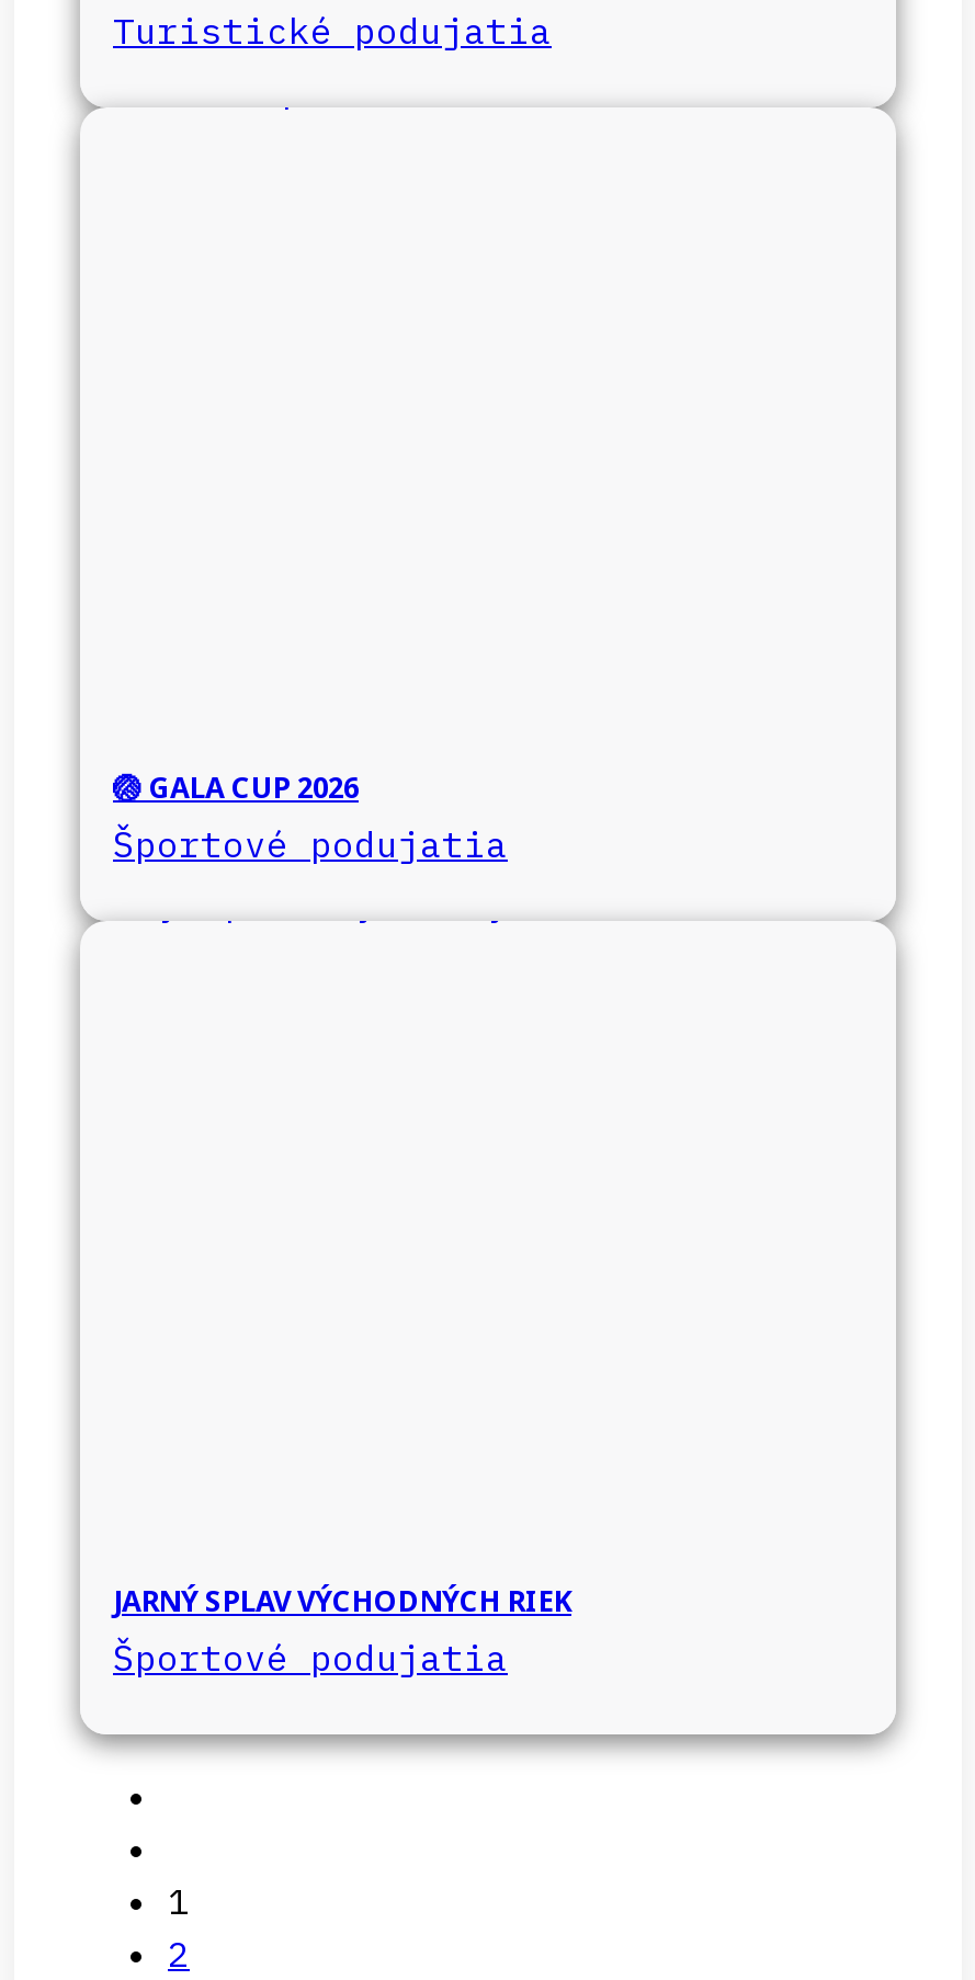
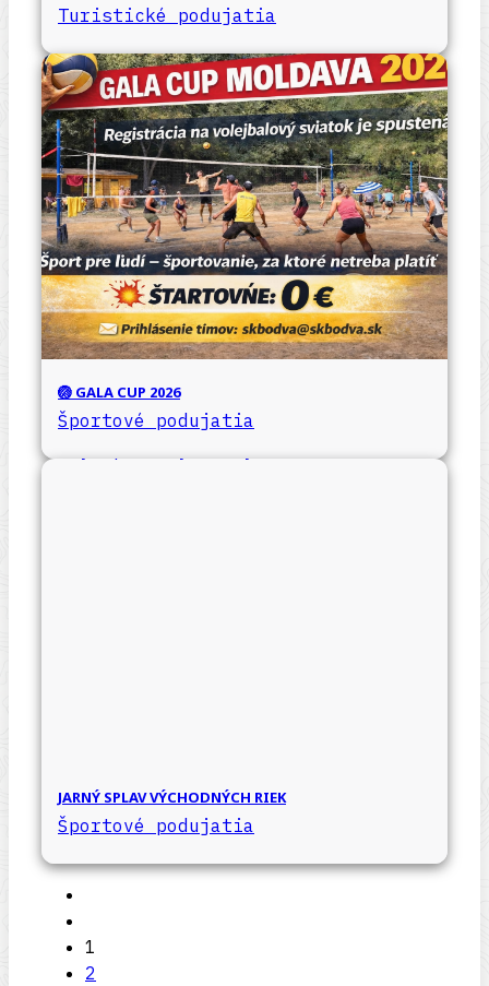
none -> [40,52,449,360] [image]

